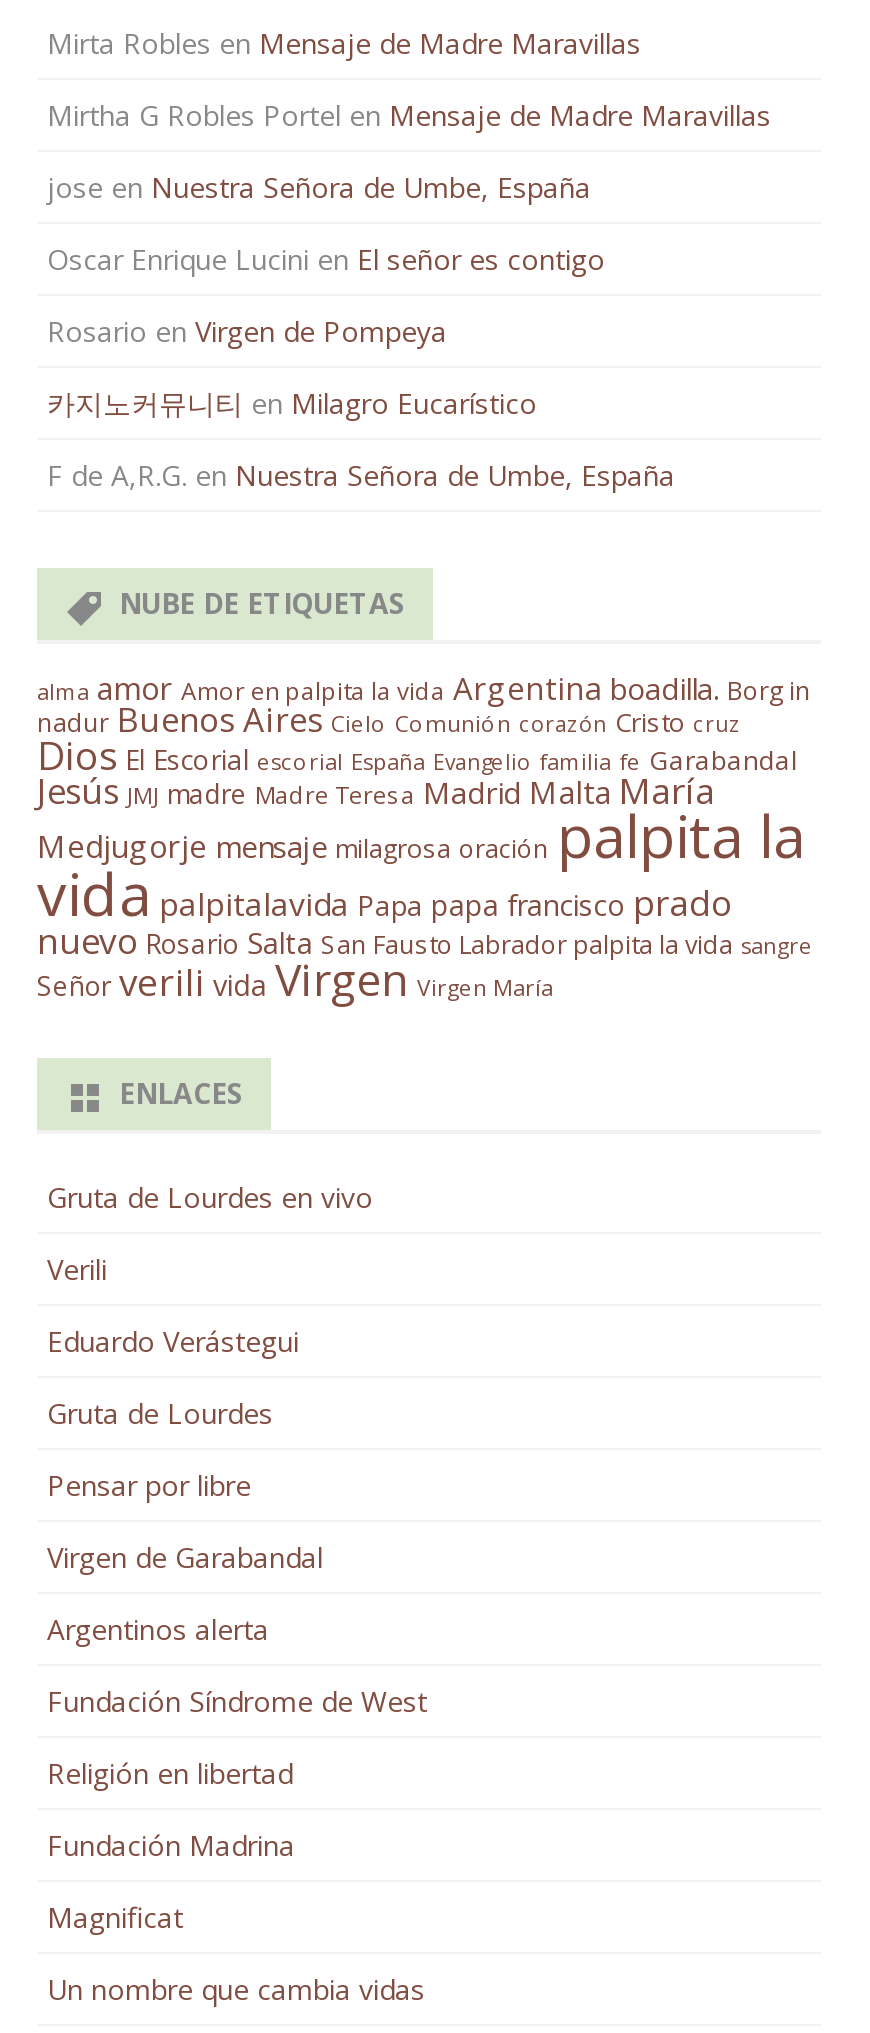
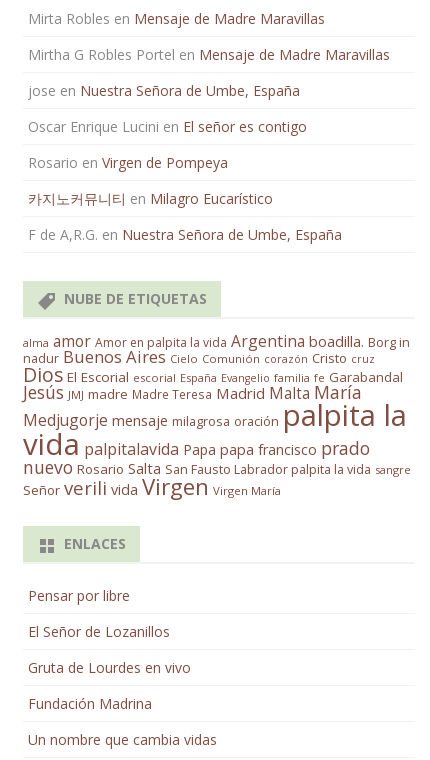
moved [47,1179,373,1217] -> [28,658,191,677]: Gruta de Lourdes en vivo
[47,1251,299,1433] Verili | Eduardo Verástegui | Gruta de Lourdes -> none
[47,1539,427,1793] Virgen de Garabandal | Argentinos alerta | Fundación Síndrome de West | Religión en libertad -> [28,622,170,641] El Señor de Lozanillos
[47,1899,183,1937] Magnificat -> none

